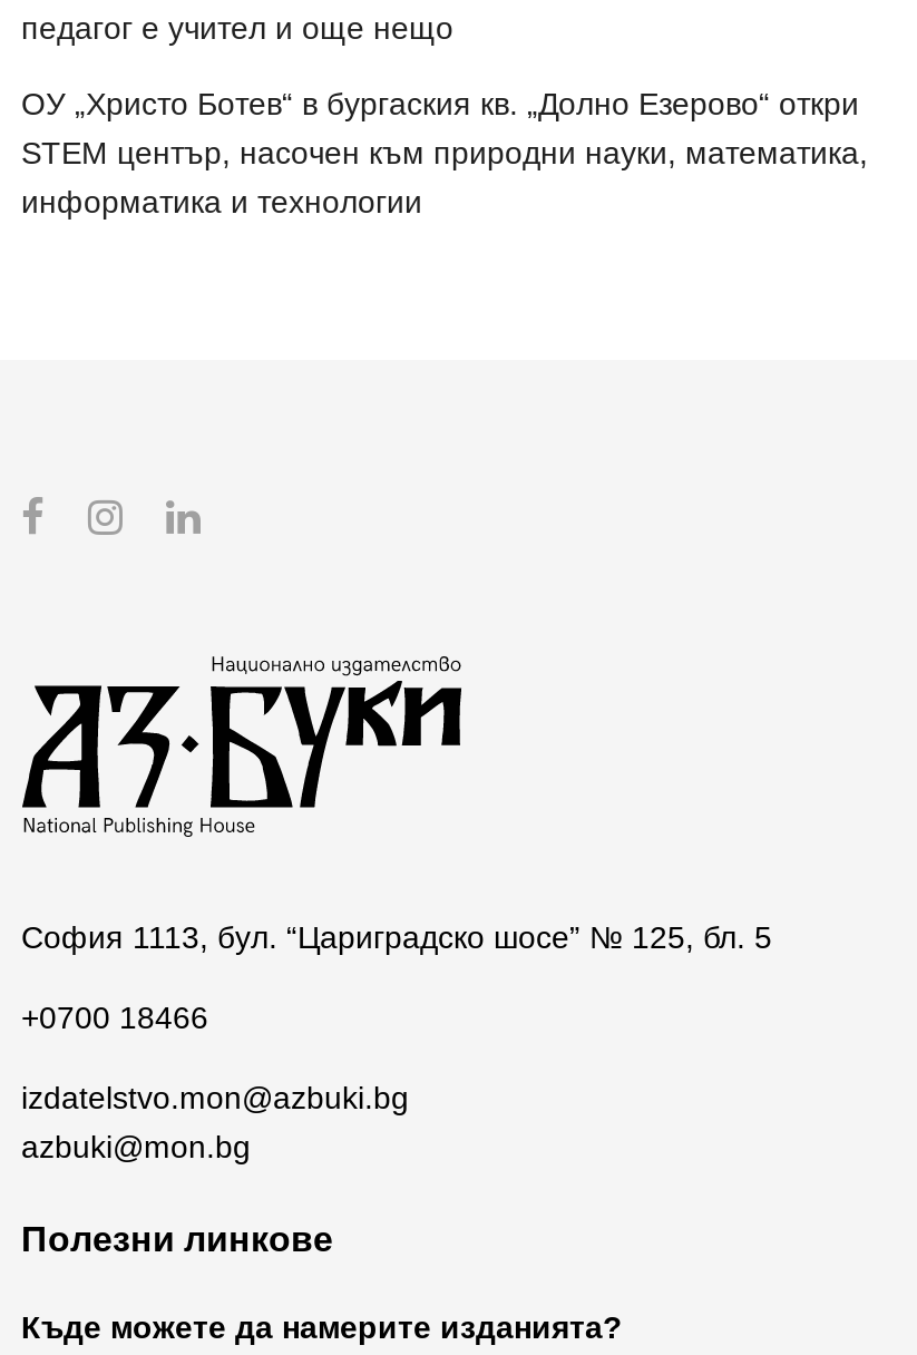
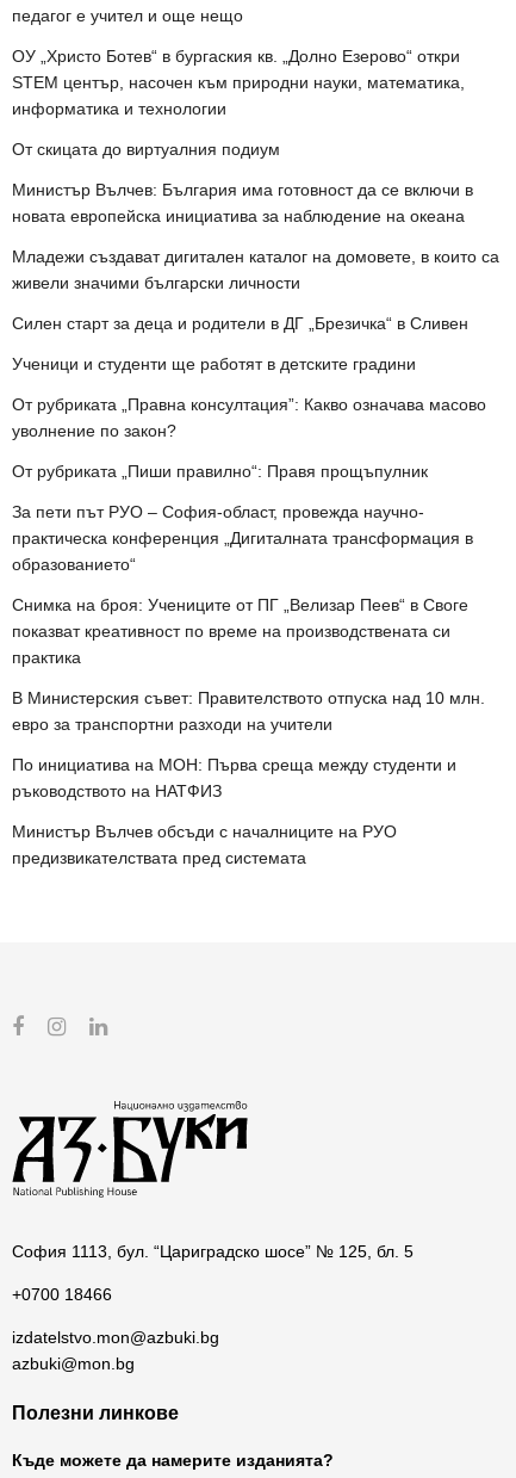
none -> [12,140,499,867] От скицата до виртуалния подиум | Министър Вълчев: България има готовност да се включи в | новата европейска инициатива за наблюдение на океана | Младежи създават дигитален каталог на домовете, в които са | живели значими български личности | Силен старт за деца и родители в ДГ „Брезичка“ в Сливен | Ученици и студенти ще работят в детските градини | От рубриката „Правна консултация”: Какво означава масово | уволнение по закон? | От рубриката „Пиши правилно“: Правя прощъпулник | За пети път РУО – София-област, провежда научно- | практическа конференция „Дигиталната трансформация в | образованието“ | Снимка на броя: Учениците от ПГ „Велизар Пеев“ в Своге | показват креативност по време на производствената си | практика | В Министерския съвет: Правителството отпуска над 10 млн. | евро за транспортни разходи на учители | По инициатива на МОН: Първа среща между студенти и | ръководството на НАТФИЗ | Министър Вълчев обсъди с началниците на РУО | предизвикателствата пред системата

